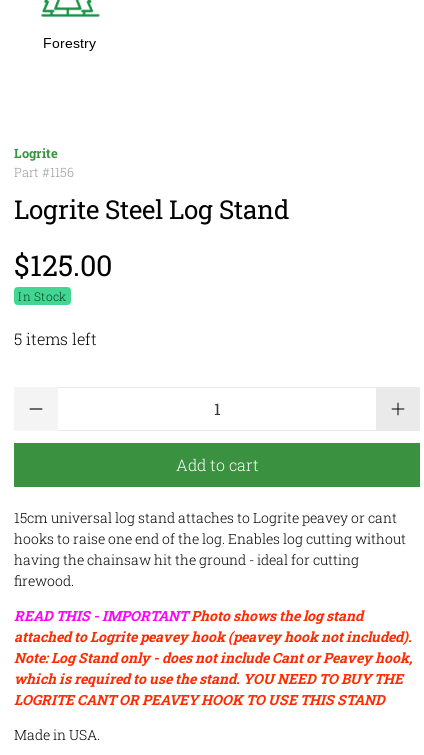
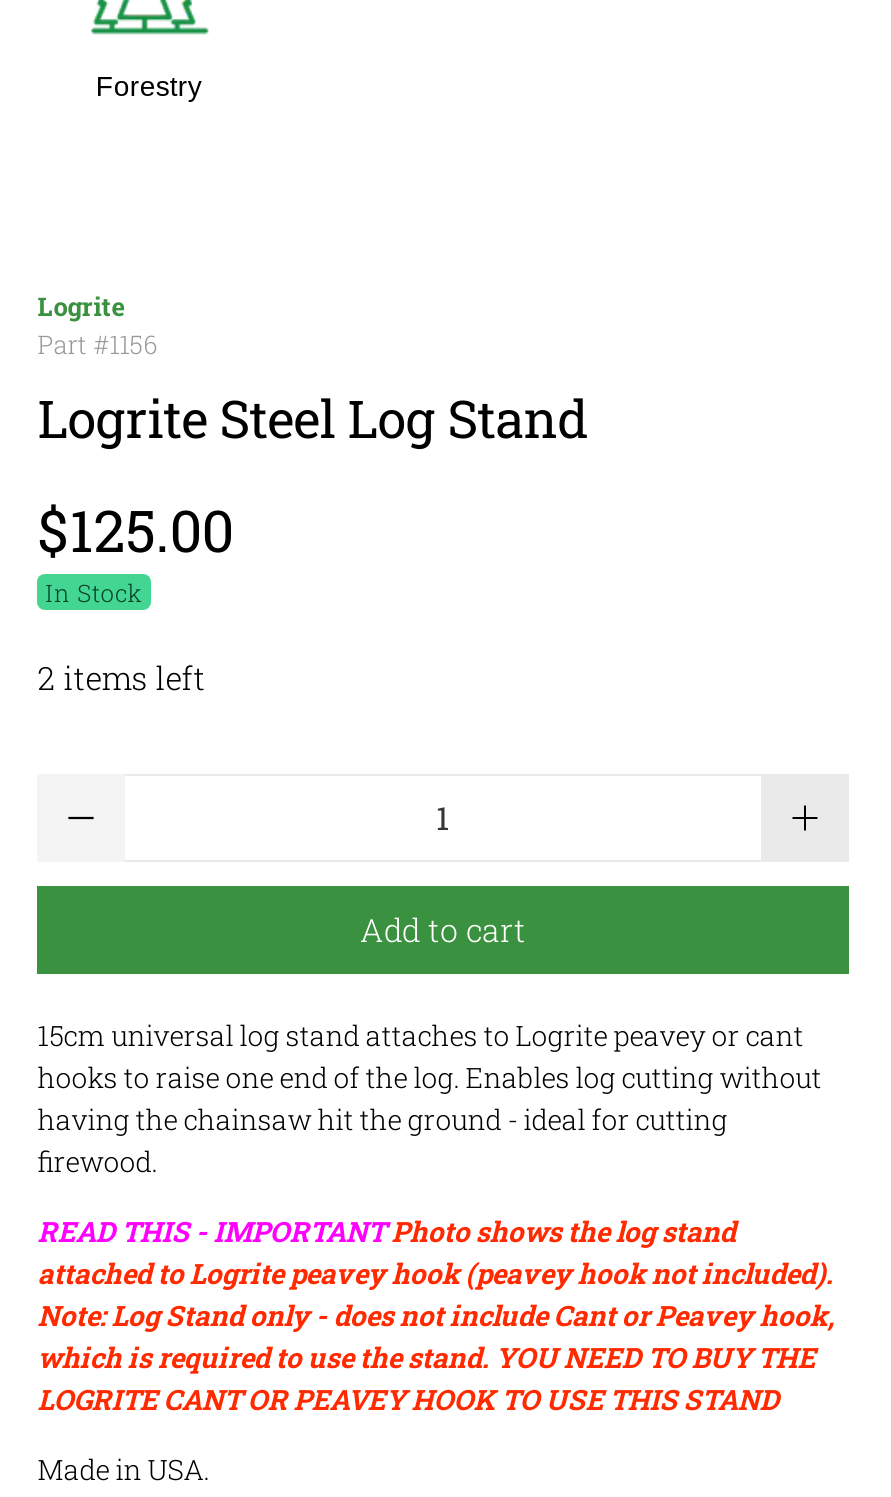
[14,328,97,349] 5 items left -> [37,656,205,698] 2 items left

